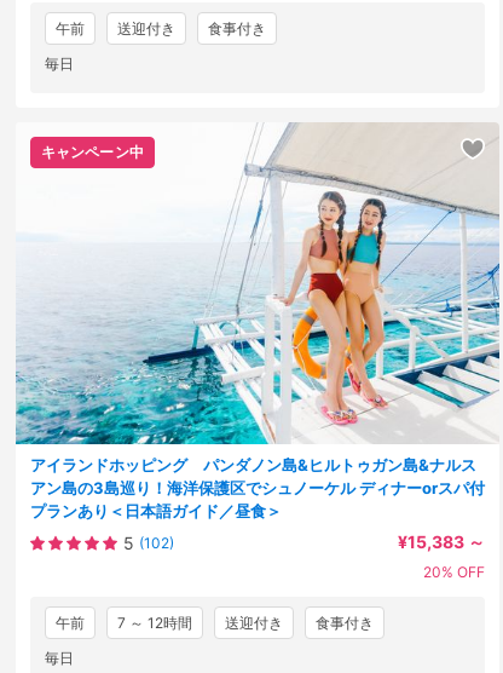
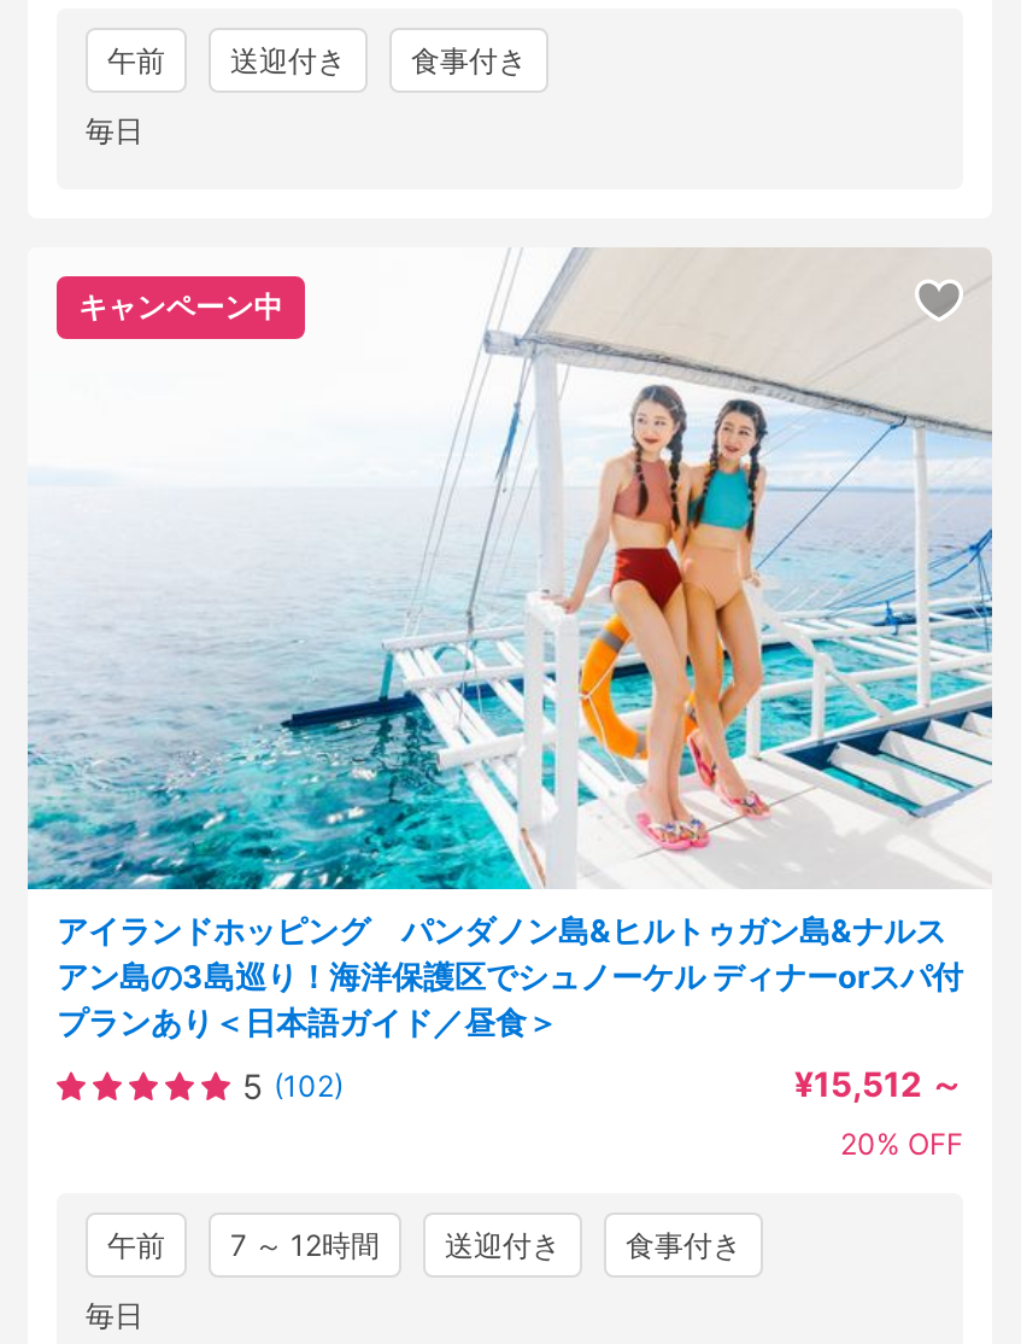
[398,532,485,552] ¥15,383～ -> [794,1063,963,1104] ¥15,512～

